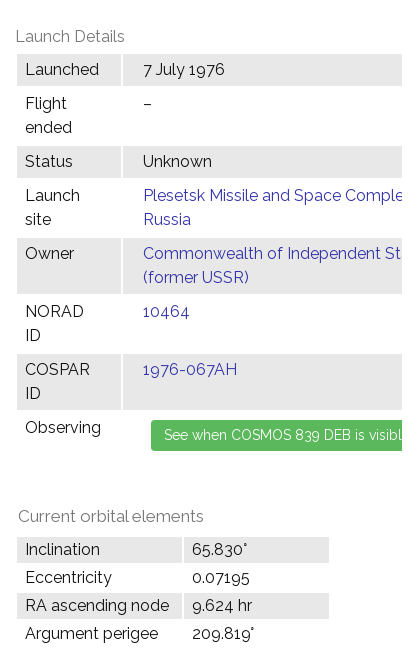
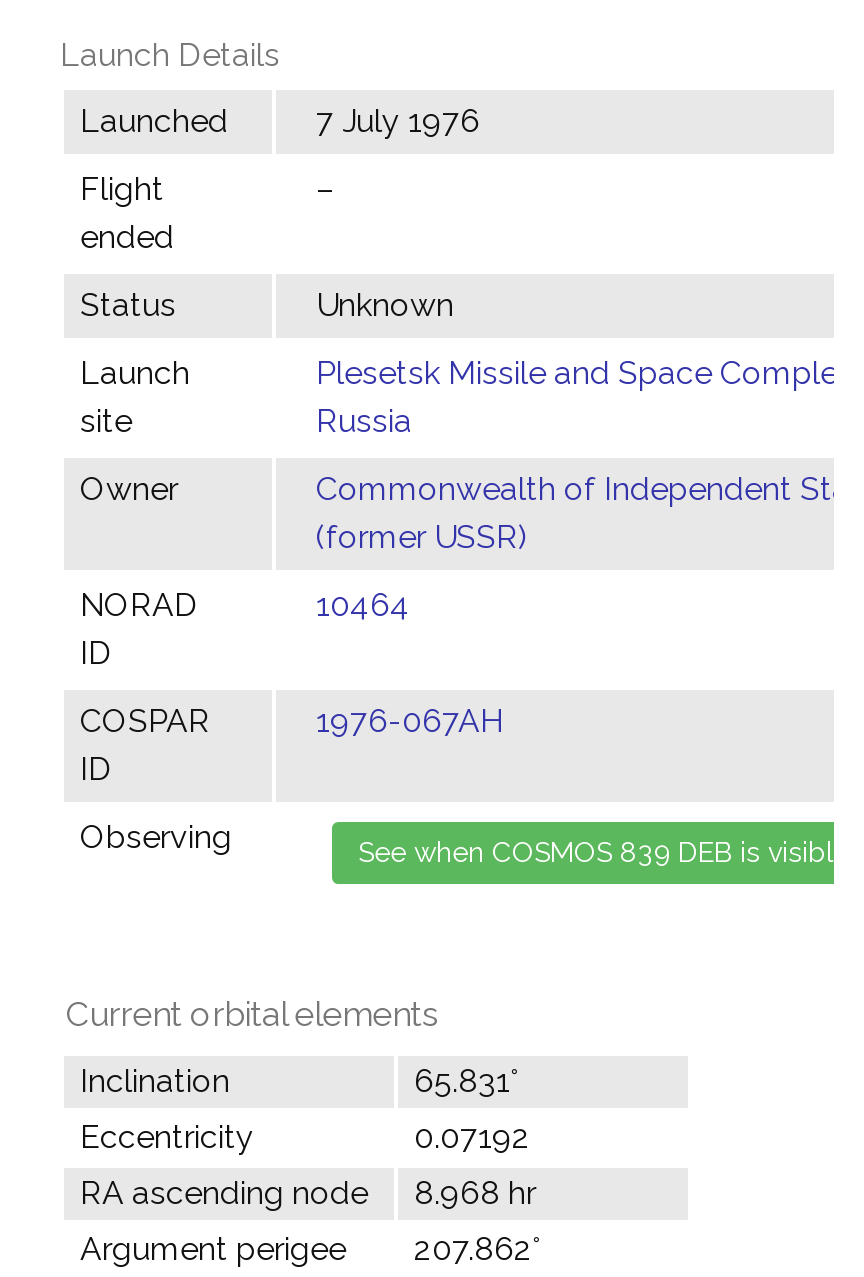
[192,540,247,559] 65.830° -> [414,1062,518,1100] 65.831°
[192,568,250,587] 0.07195 -> [414,1118,530,1156] 0.07192
[25,596,252,615] RA ascending node 9.624 hr -> [80,1174,536,1212] RA ascending node 8.968 hr
[25,624,254,643] Argument perigee 209.819° -> [80,1230,540,1268] Argument perigee 207.862°

